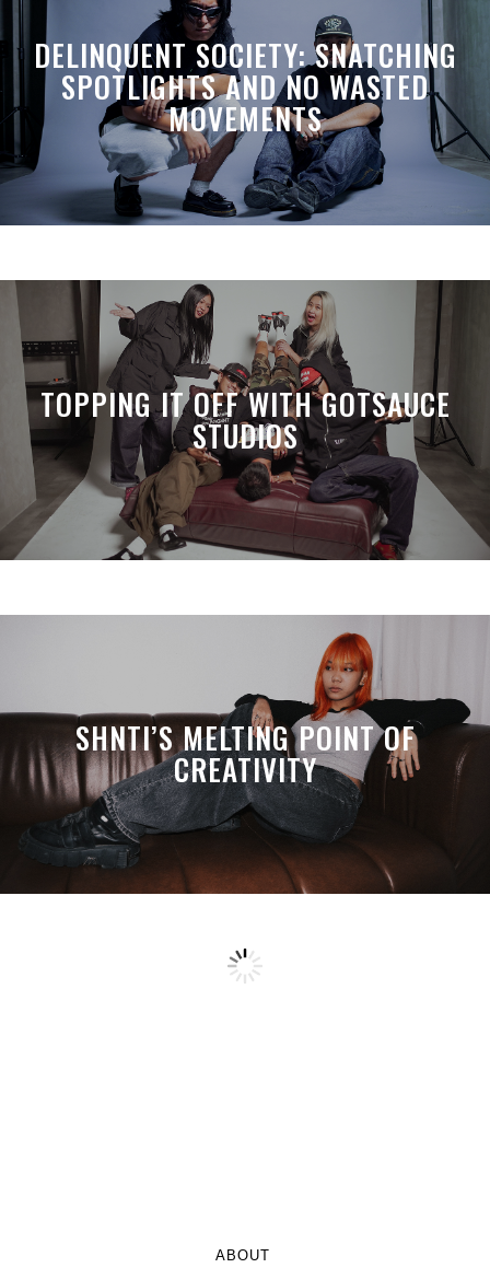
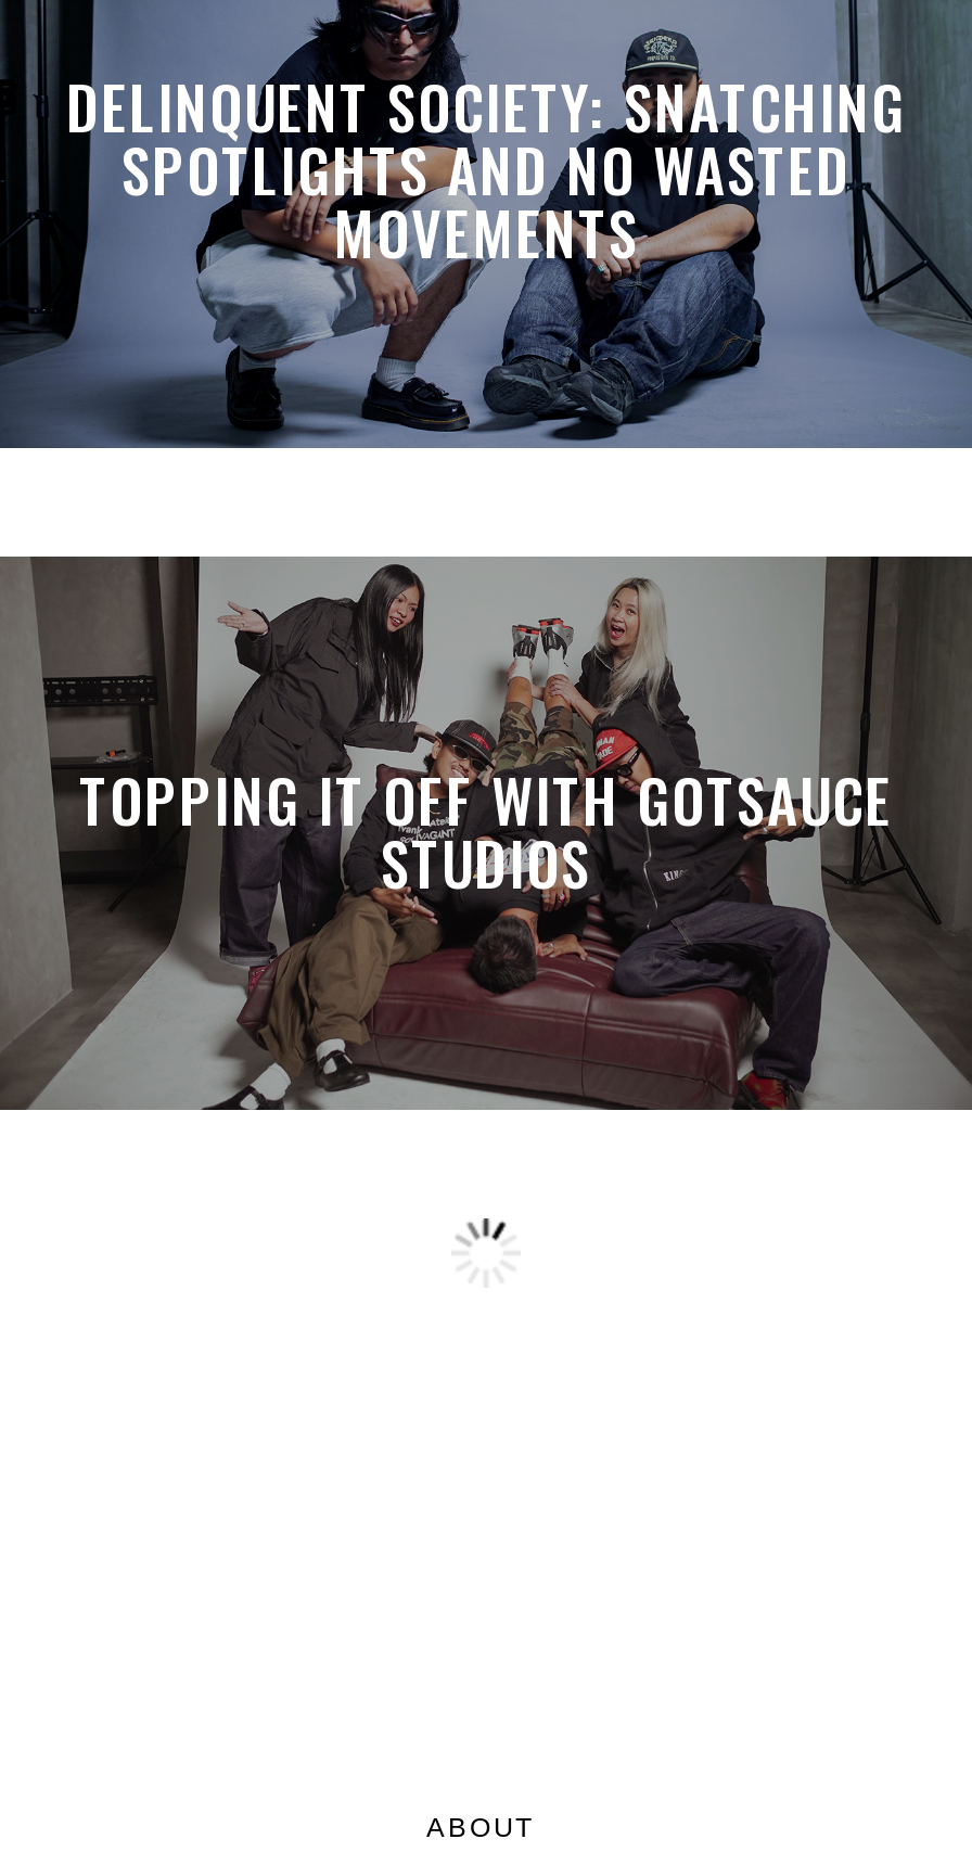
[3,615,487,895] [image] | SHNTI’S MELTING POINT OF | CREATIVITY -> none

